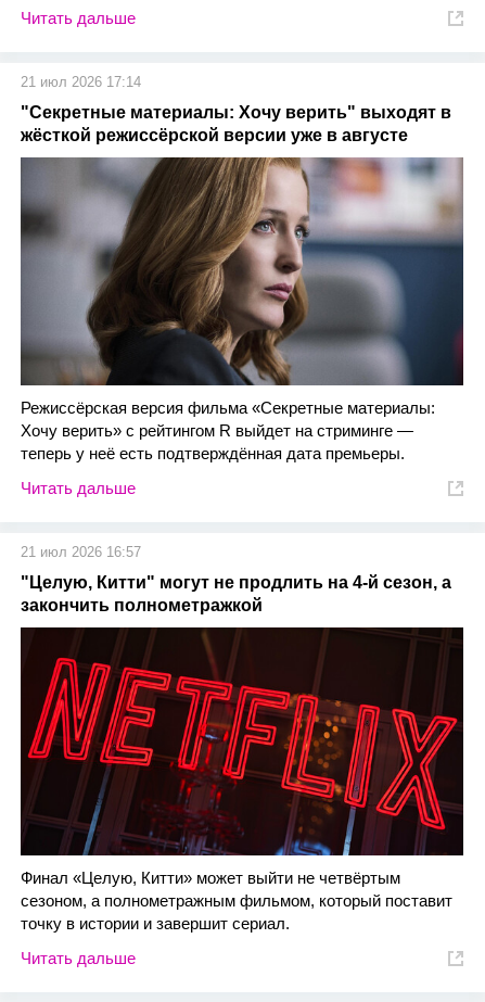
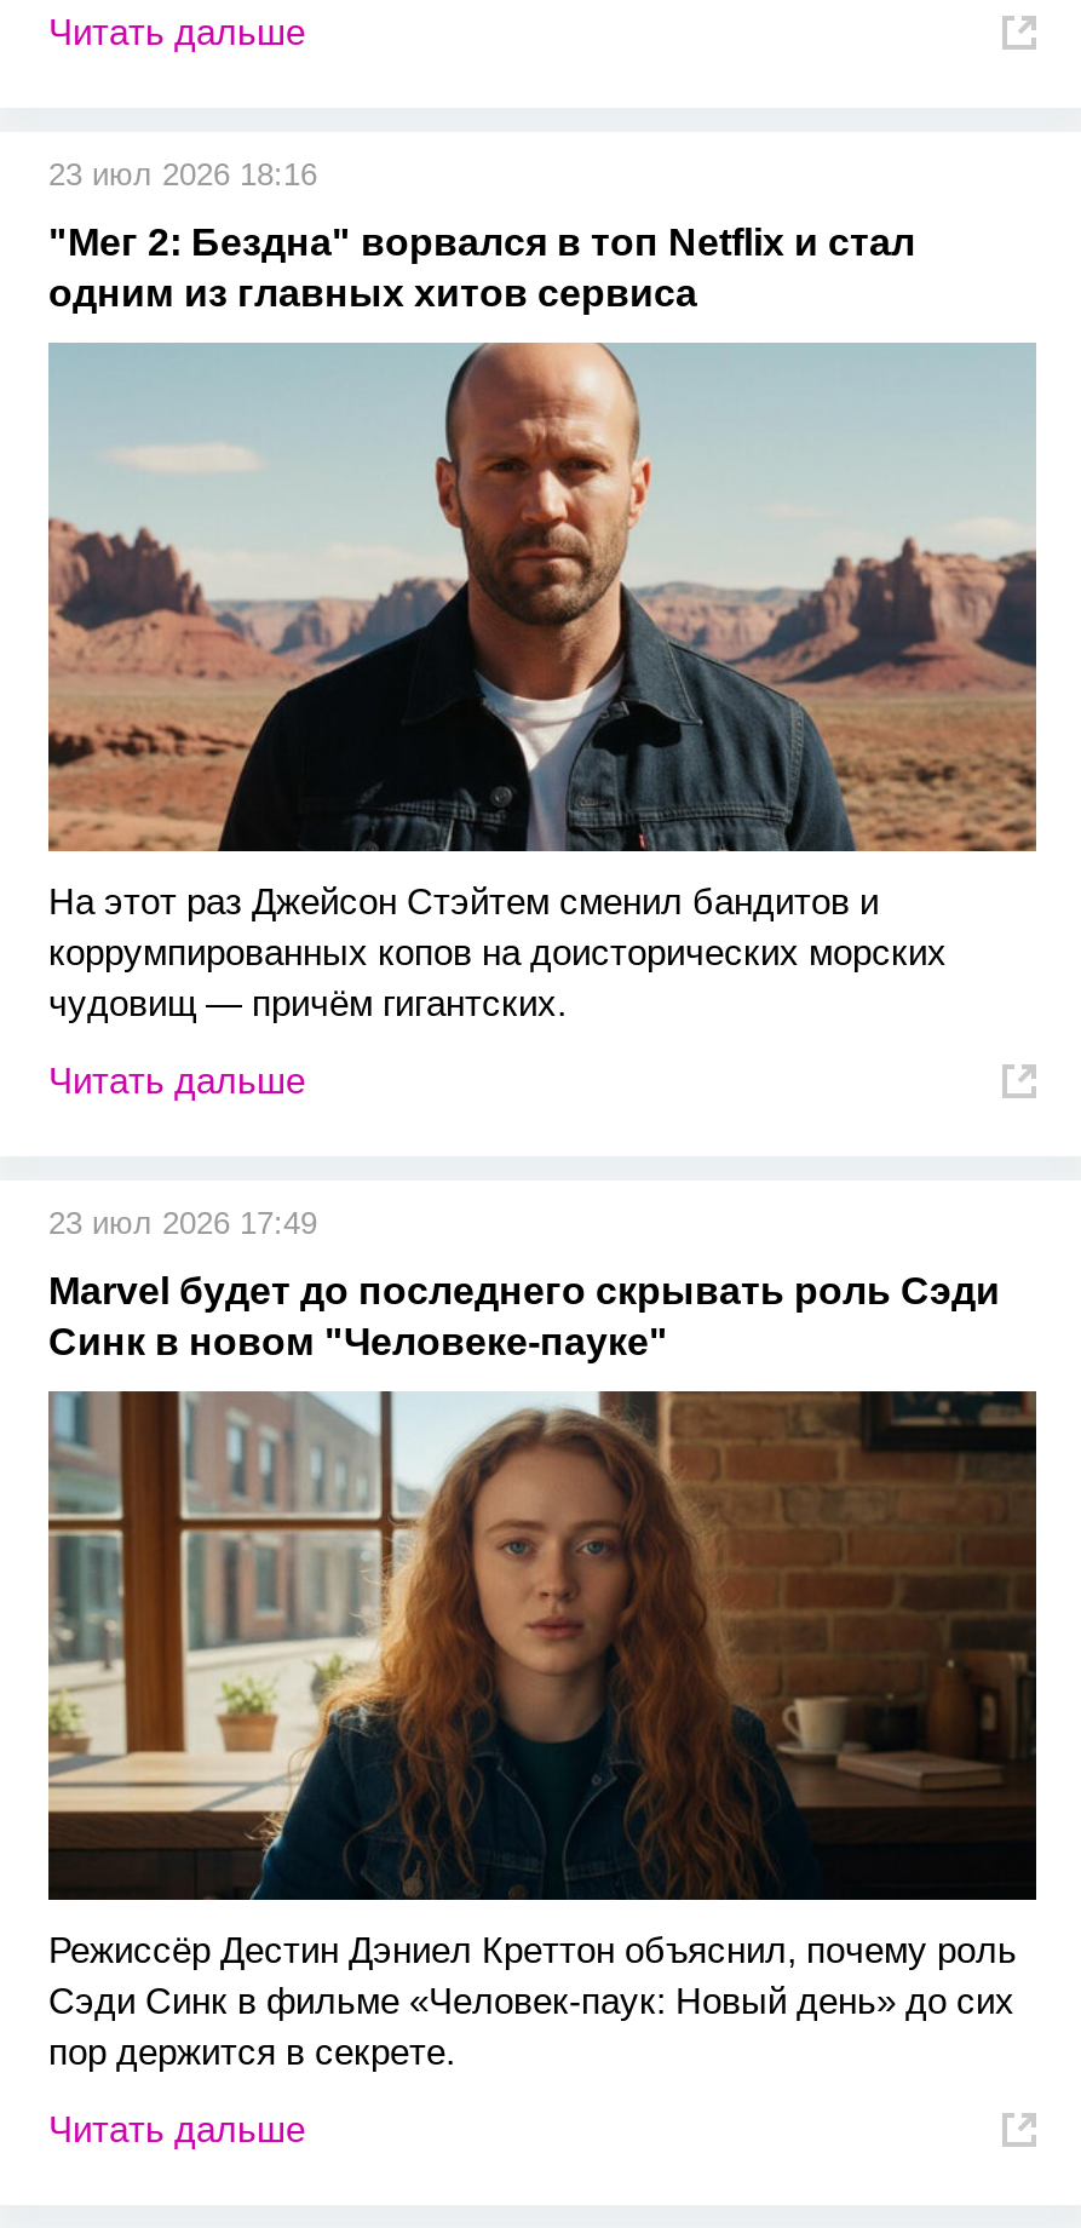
[21,74,141,90] 21 июл 2026 17:14 -> [48,156,317,193] 23 июл 2026 18:16
[21,103,451,144] "Секретные материалы: Хочу верить" выходят в | жёсткой режиссёрской версии уже в августе -> [48,222,915,314] "Мег 2: Бездна" ворвался в топ Netflix и стал | одним из главных хитов сервиса
[20,156,464,462] [image] | Режиссёрская версия фильма «Секретные материалы: | Хочу верить» с рейтингом R выйдет на стриминге — | теперь у неё есть подтверждённая дата премьеры. -> [46,340,1039,1023] [image] | На этот раз Джейсон Стэйтем сменил бандитов и | коррумпированных копов на доисторических морских | чудовищ — причём гигантских.
[21,544,141,560] 21 июл 2026 16:57 -> [48,1205,317,1241] 23 июл 2026 17:49
[21,573,451,614] "Целую, Китти" могут не продлить на 4-й сезон, а | закончить полнометражкой -> [48,1270,1000,1362] Marvel будет до последнего скрывать роль Сэди | Синк в новом "Человеке-пауке"
[20,626,463,933] [image] | Финал «Целую, Китти» может выйти не четвёртым | сезоном, а полнометражным фильмом, который поставит | точку в истории и завершит сериал. -> [46,1389,1036,2072] [image] | Режиссёр Дестин Дэниел Креттон объяснил, почему роль | Сэди Синк в фильме «Человек-паук: Новый день» до сих | пор держится в секрете.

